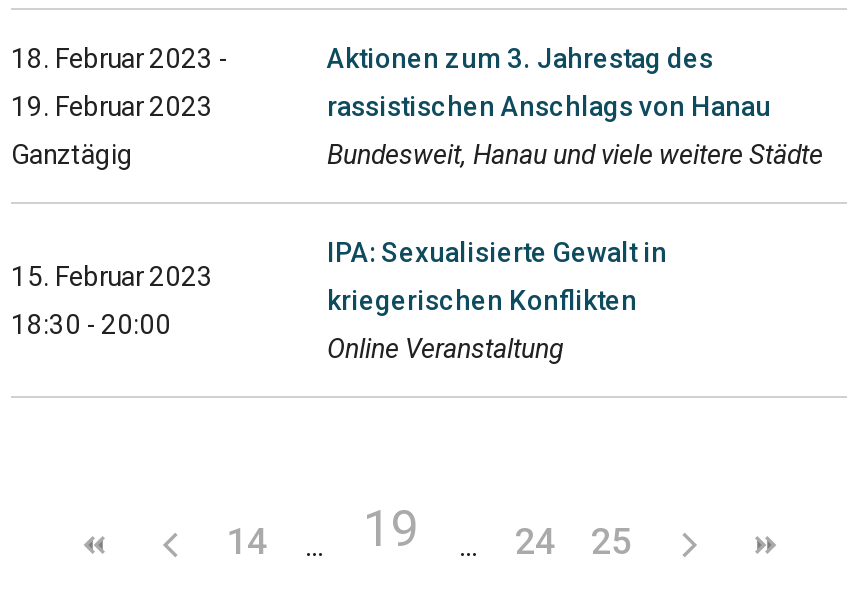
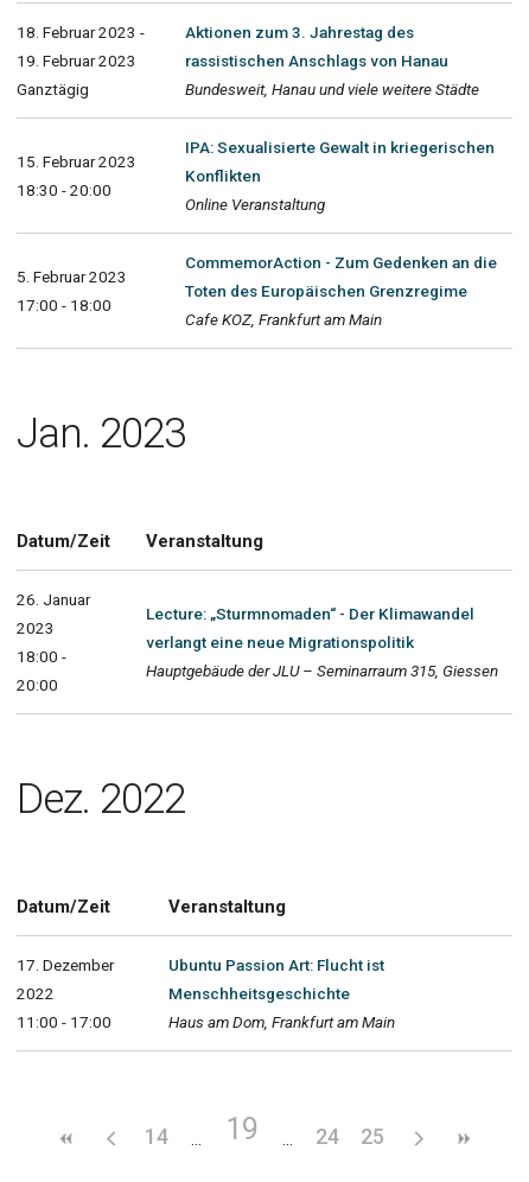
none -> [17,267,127,314] 5. Februar 2023 | 17:00 - 18:00
none -> [17,252,497,694] CommemorAction - Zum Gedenken an die | Toten des Europäischen Grenzregime | Cafe KOZ, Frankfurt am Main | Jan. 2023 | Datum/Zeit | Veranstaltung | 26. Januar | 2023 | 18:00 - | 20:00
none -> [17,604,498,1031] Lecture: „Sturmnomaden“ - Der Klimawandel | verlangt eine neue Migrationspolitik | Hauptgebäude der JLU – Seminarraum 315, Giessen | Dez. 2022 | Datum/Zeit | Veranstaltung | 17. Dezember | 2022 | 11:00 - 17:00
none -> [168,955,395,1031] Ubuntu Passion Art: Flucht ist | Menschheitsgeschichte | Haus am Dom, Frankfurt am Main

